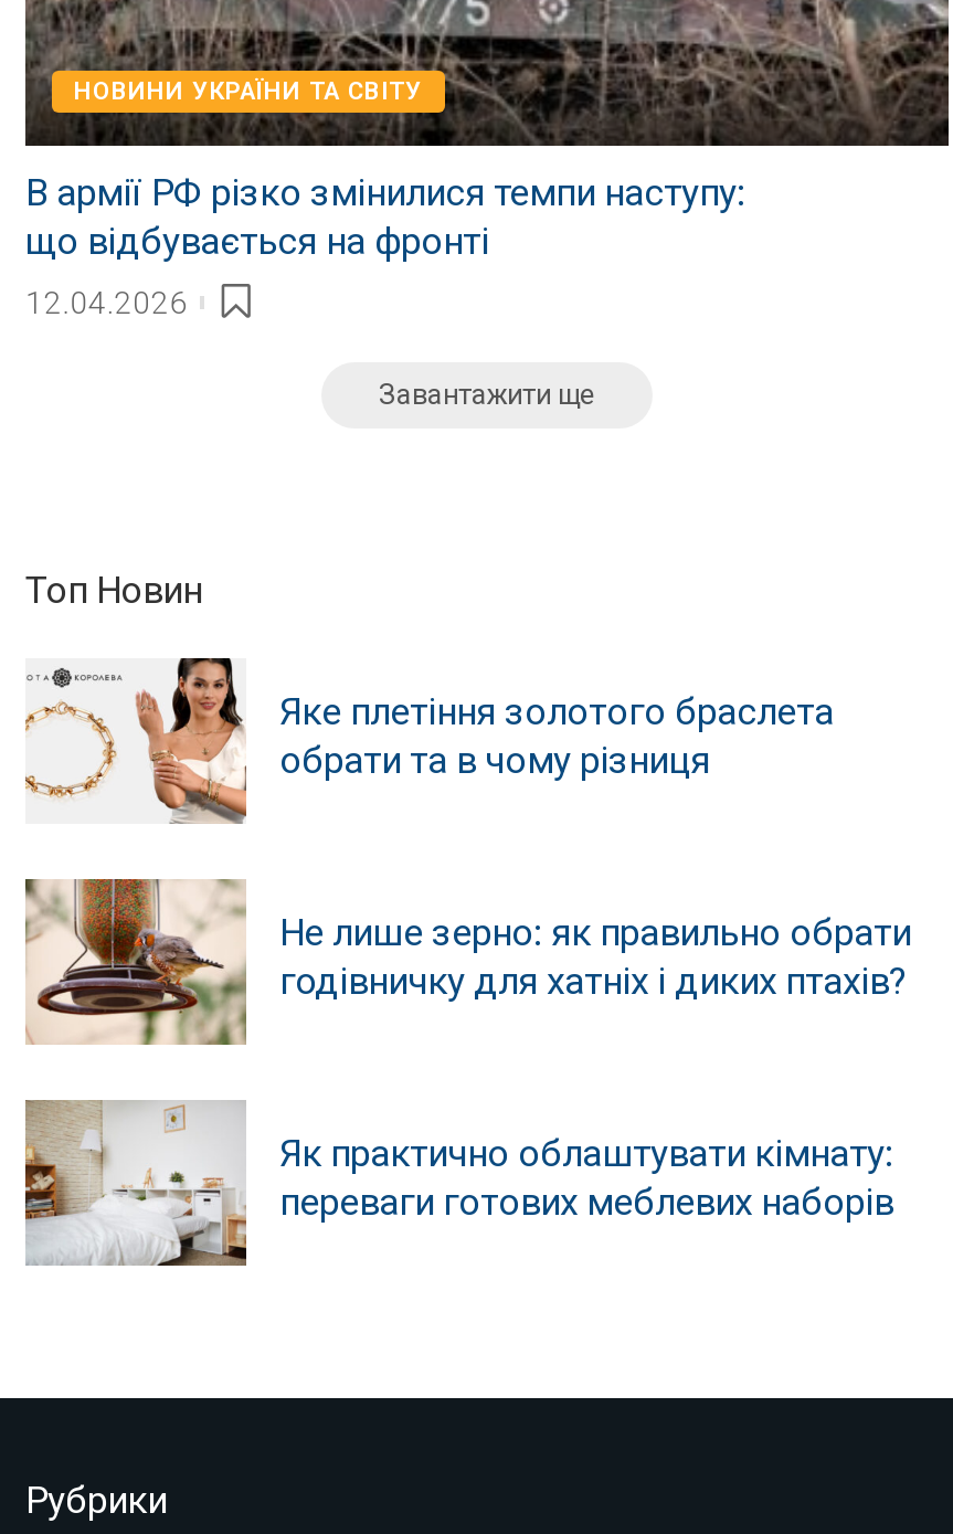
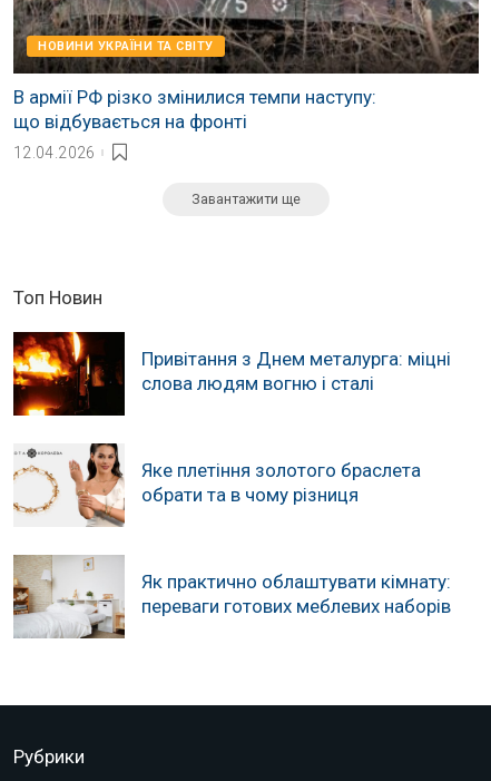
none -> [12,331,451,417] [image] | Привітання з Днем металурга: міцні | слова людям вогню і сталі
moved [134,654,834,824] -> [68,441,421,527]: [image] | Яке плетіння золотого браслета | обрати та в чому різниця
[25,879,911,1045] [image] | Не лише зерно: як правильно обрати | годівничку для хатніх і диких птахів? -> none

